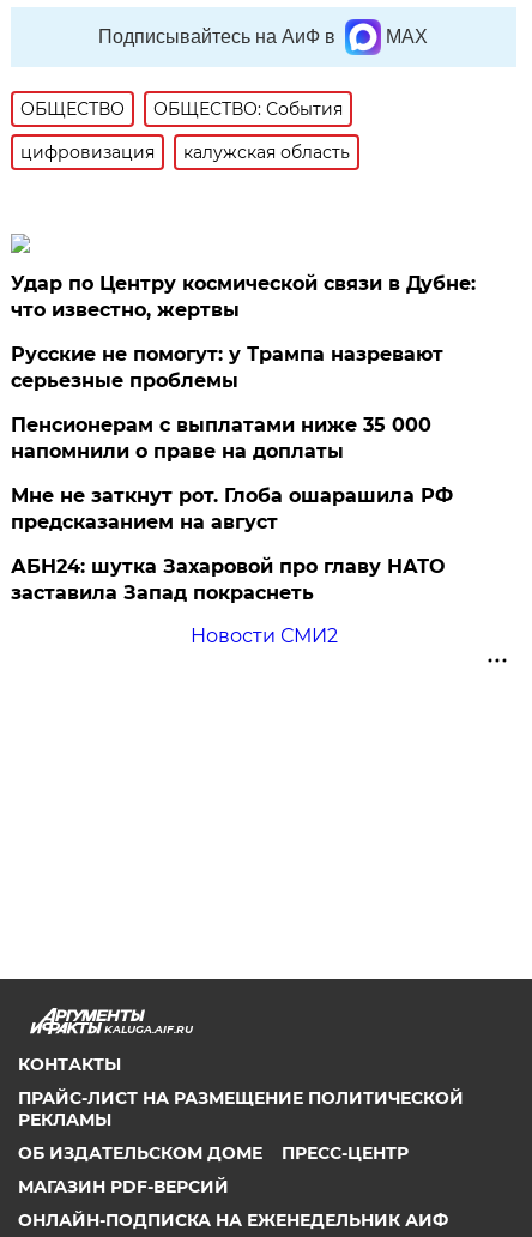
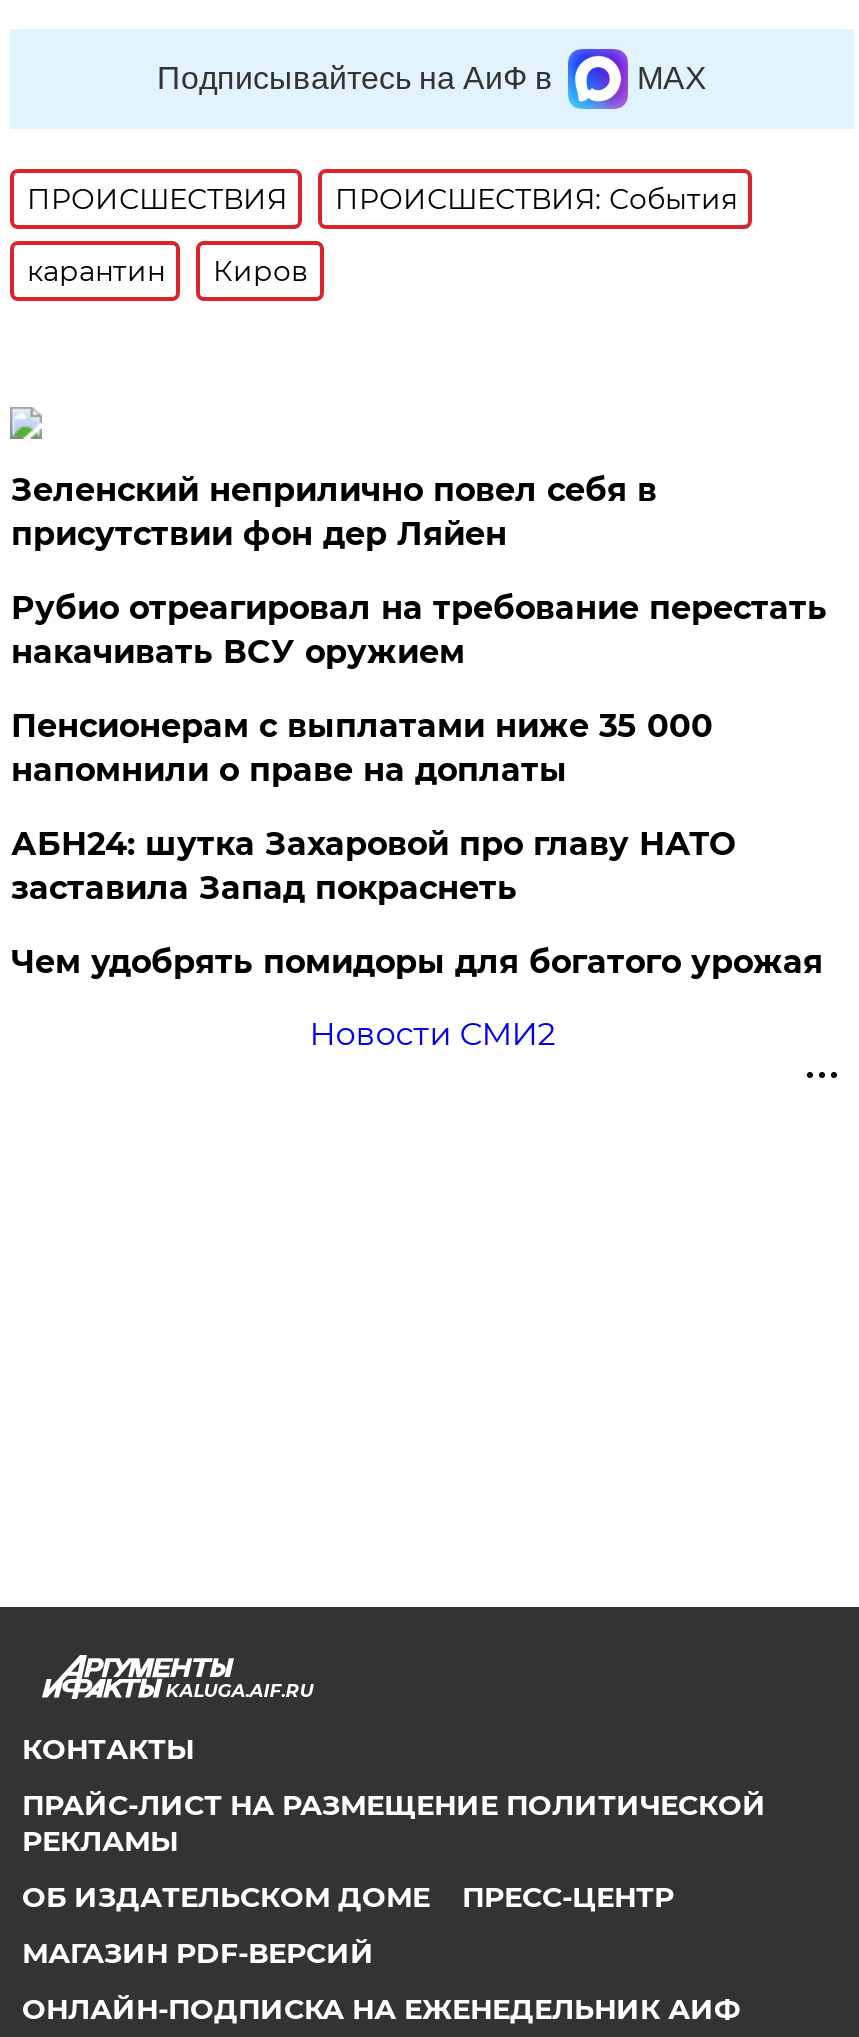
[21,98,343,120] ОБЩЕСТВО | ОБЩЕСТВО: События -> [27,181,737,217] ПРОИСШЕСТВИЯ | ПРОИСШЕСТВИЯ: События
[21,141,350,163] цифровизация | калужская область -> [27,253,309,289] карантин | Киров
[11,272,476,321] Удар по Центру космической связи в Дубне: | что известно, жертвы -> [11,471,657,553] Зеленский неприлично повел cебя в | присутствии фон дер Ляйен
[11,343,444,392] Русские не помогут: у Трампа назревают | серьезные проблемы -> [11,589,827,671] Рубио отреагировал на требование перестать | накачивать ВСУ оружием
[11,484,453,533] Мне не заткнут рот. Глоба ошарашила РФ | предсказанием на август -> none
moved [11,555,445,604] -> [11,825,735,907]: АБН24: шутка Захаровой про главу НАТО | заставила Запад покраснеть
none -> [11,943,823,981] Чем удобрять помидоры для богатого урожая

